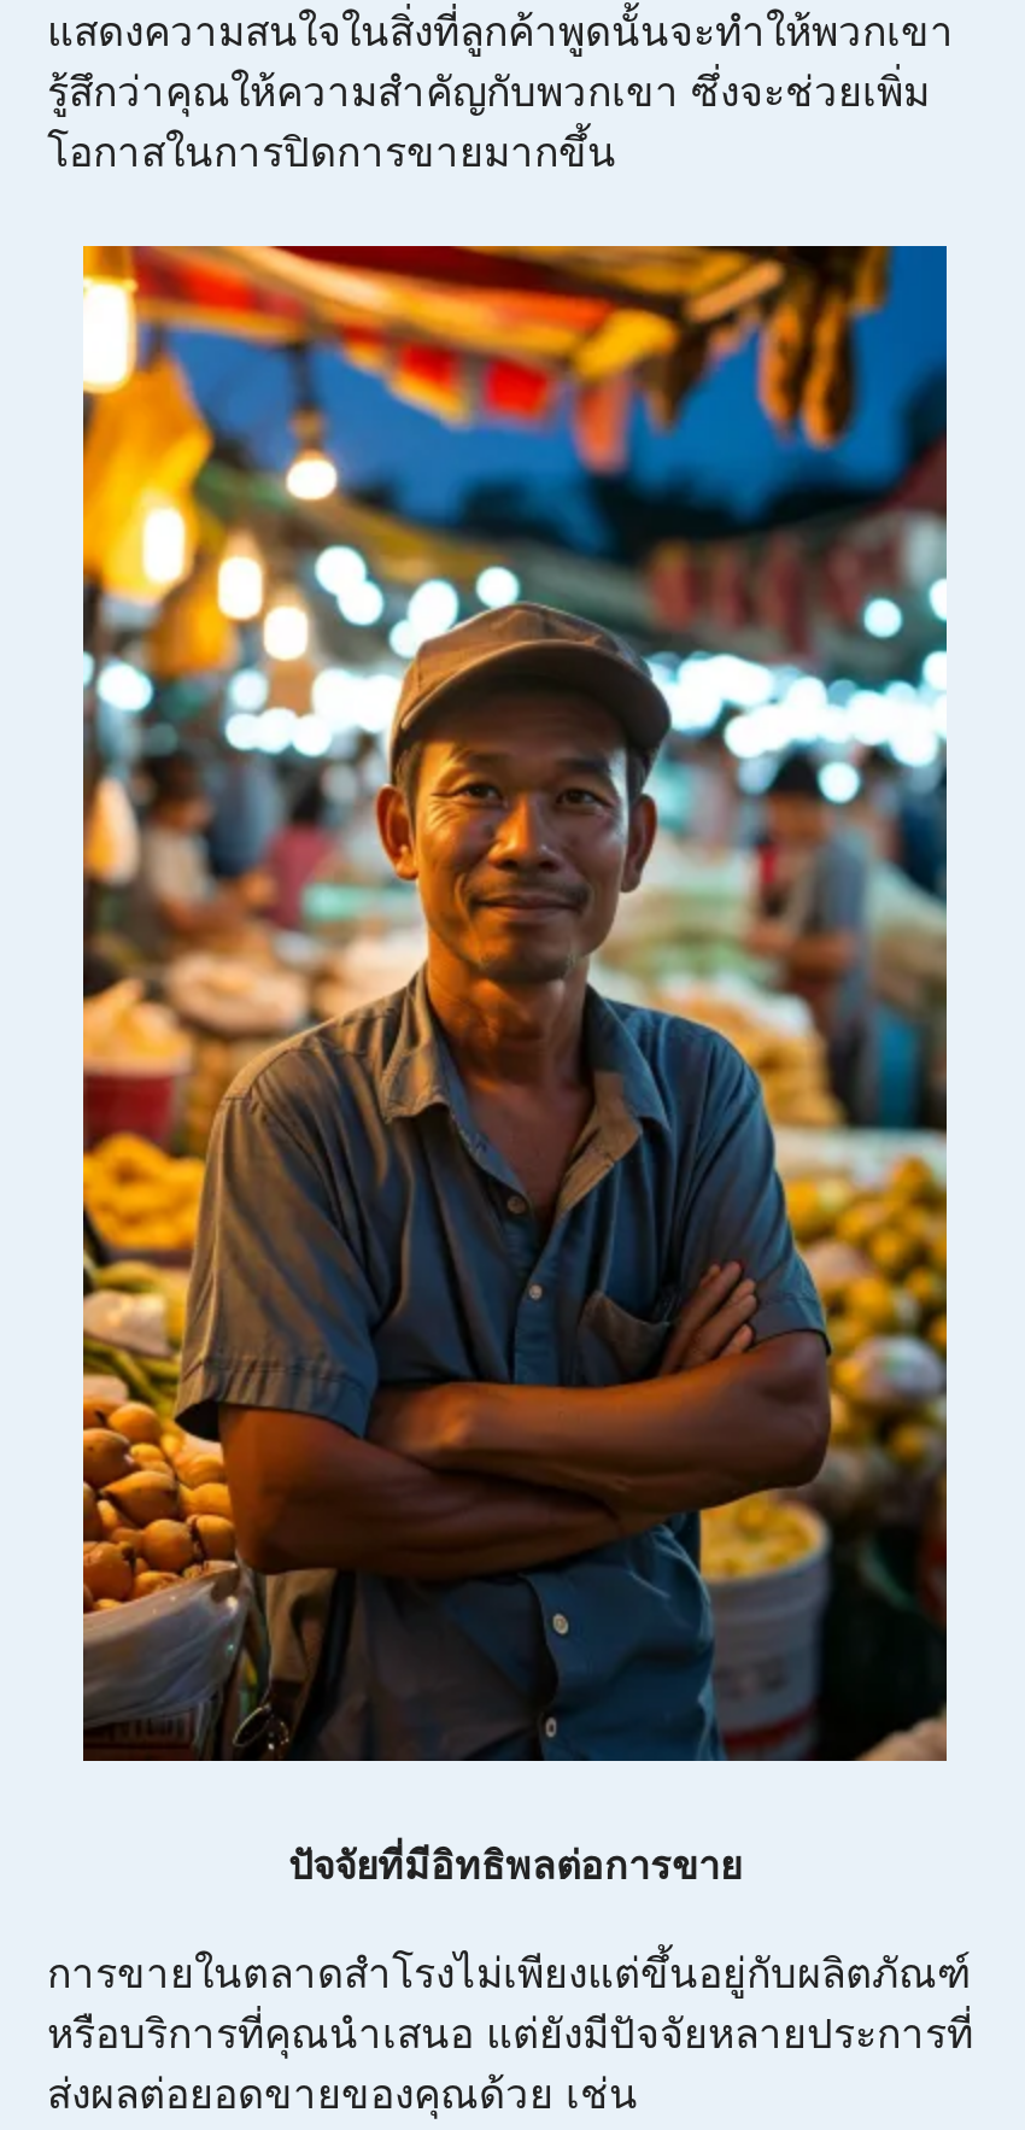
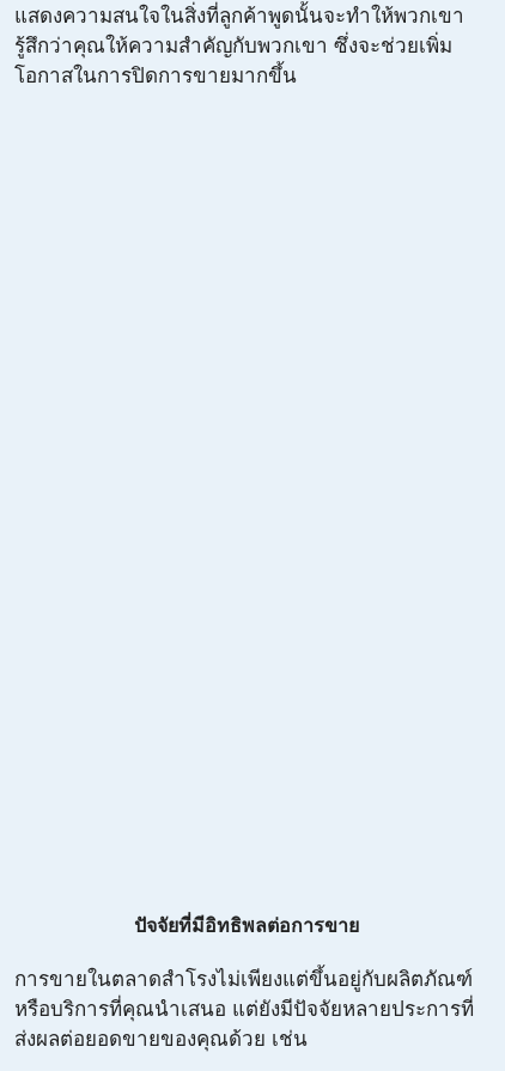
[81,244,949,1763] [image] -> none

